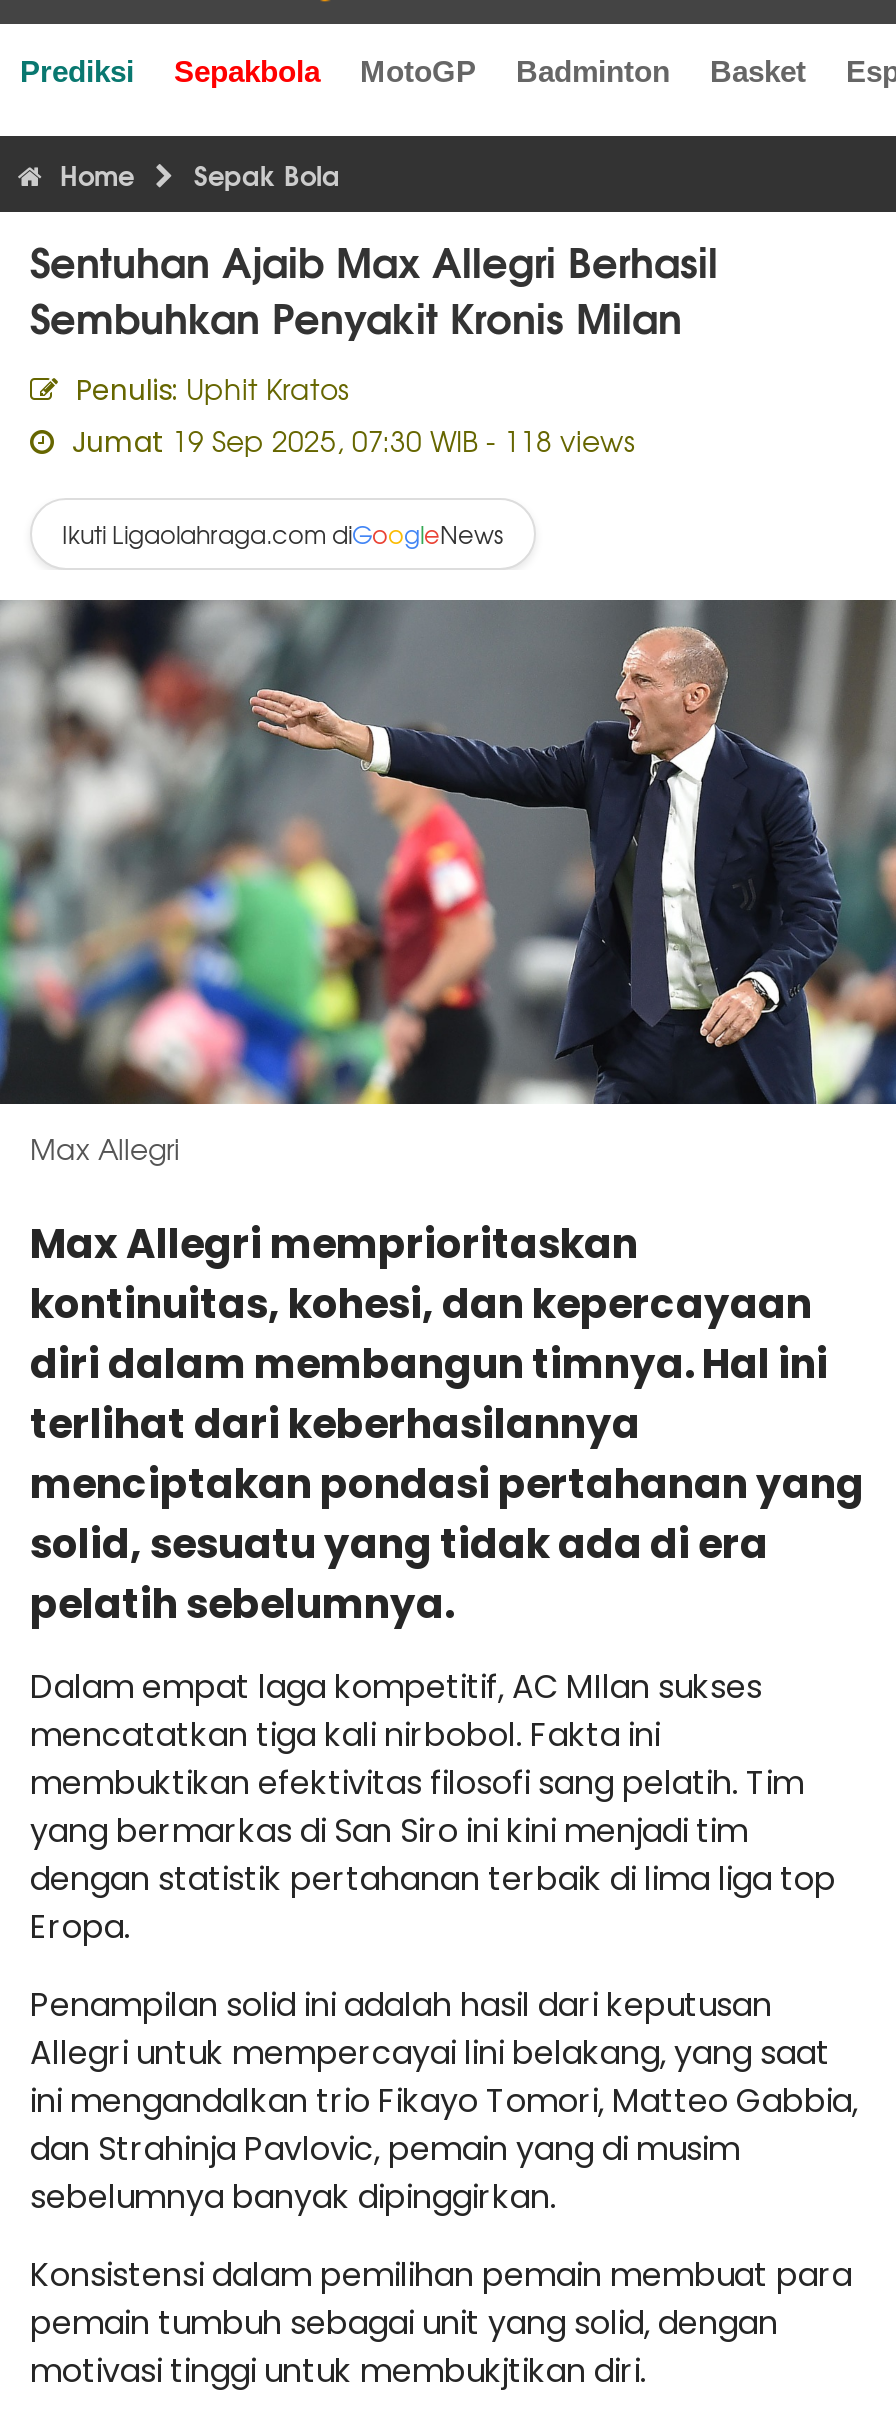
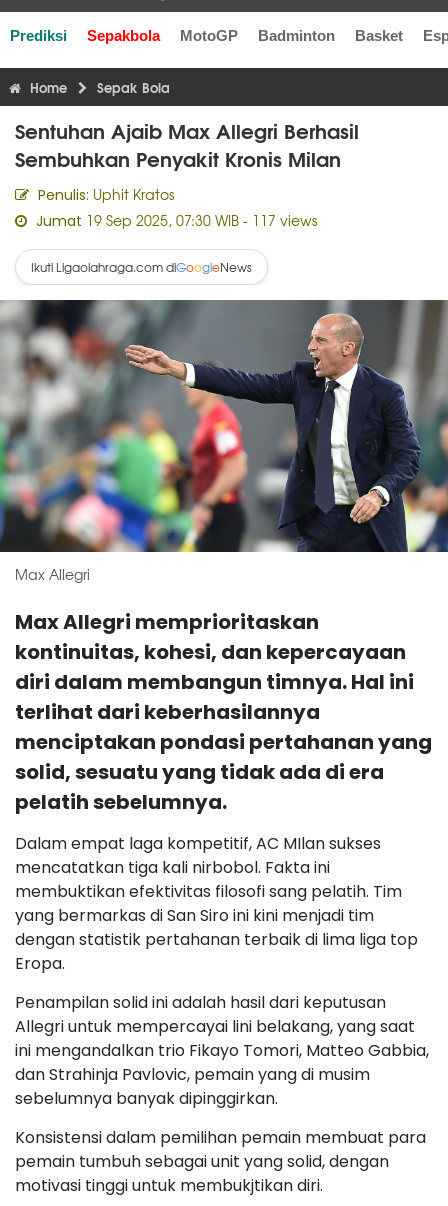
[64,420,634,460] Jumat 19 Sep 2025, 07:30 WIB - 118 views -> [32,210,317,230] Jumat 19 Sep 2025, 07:30 WIB - 117 views

